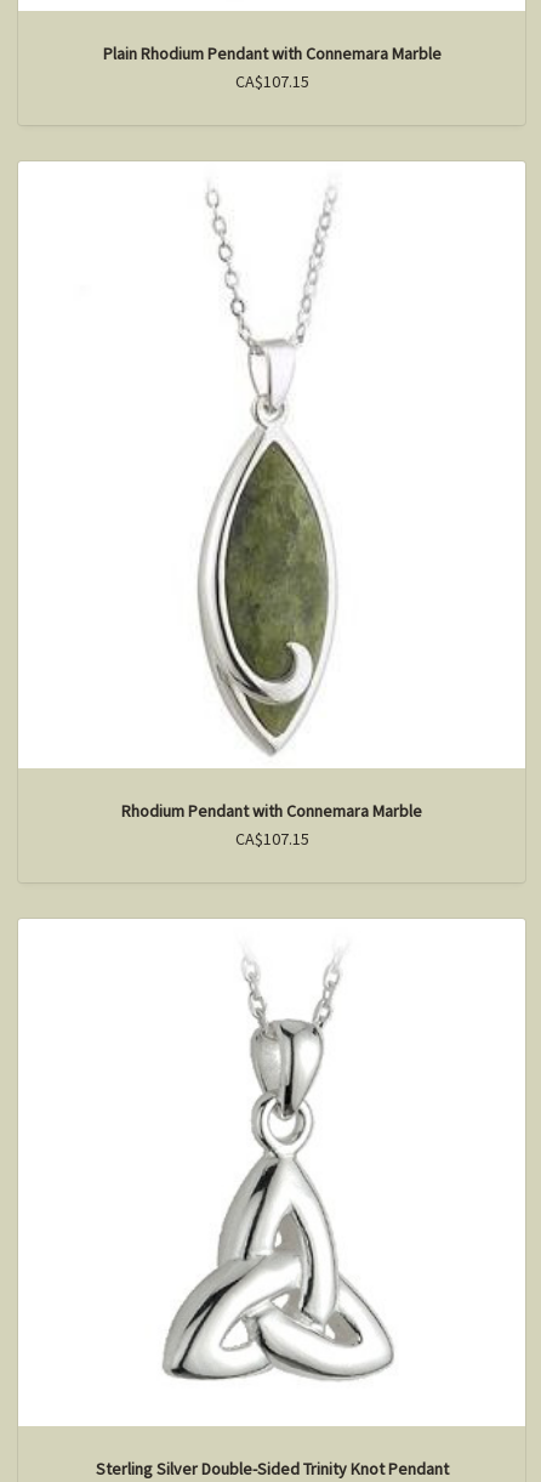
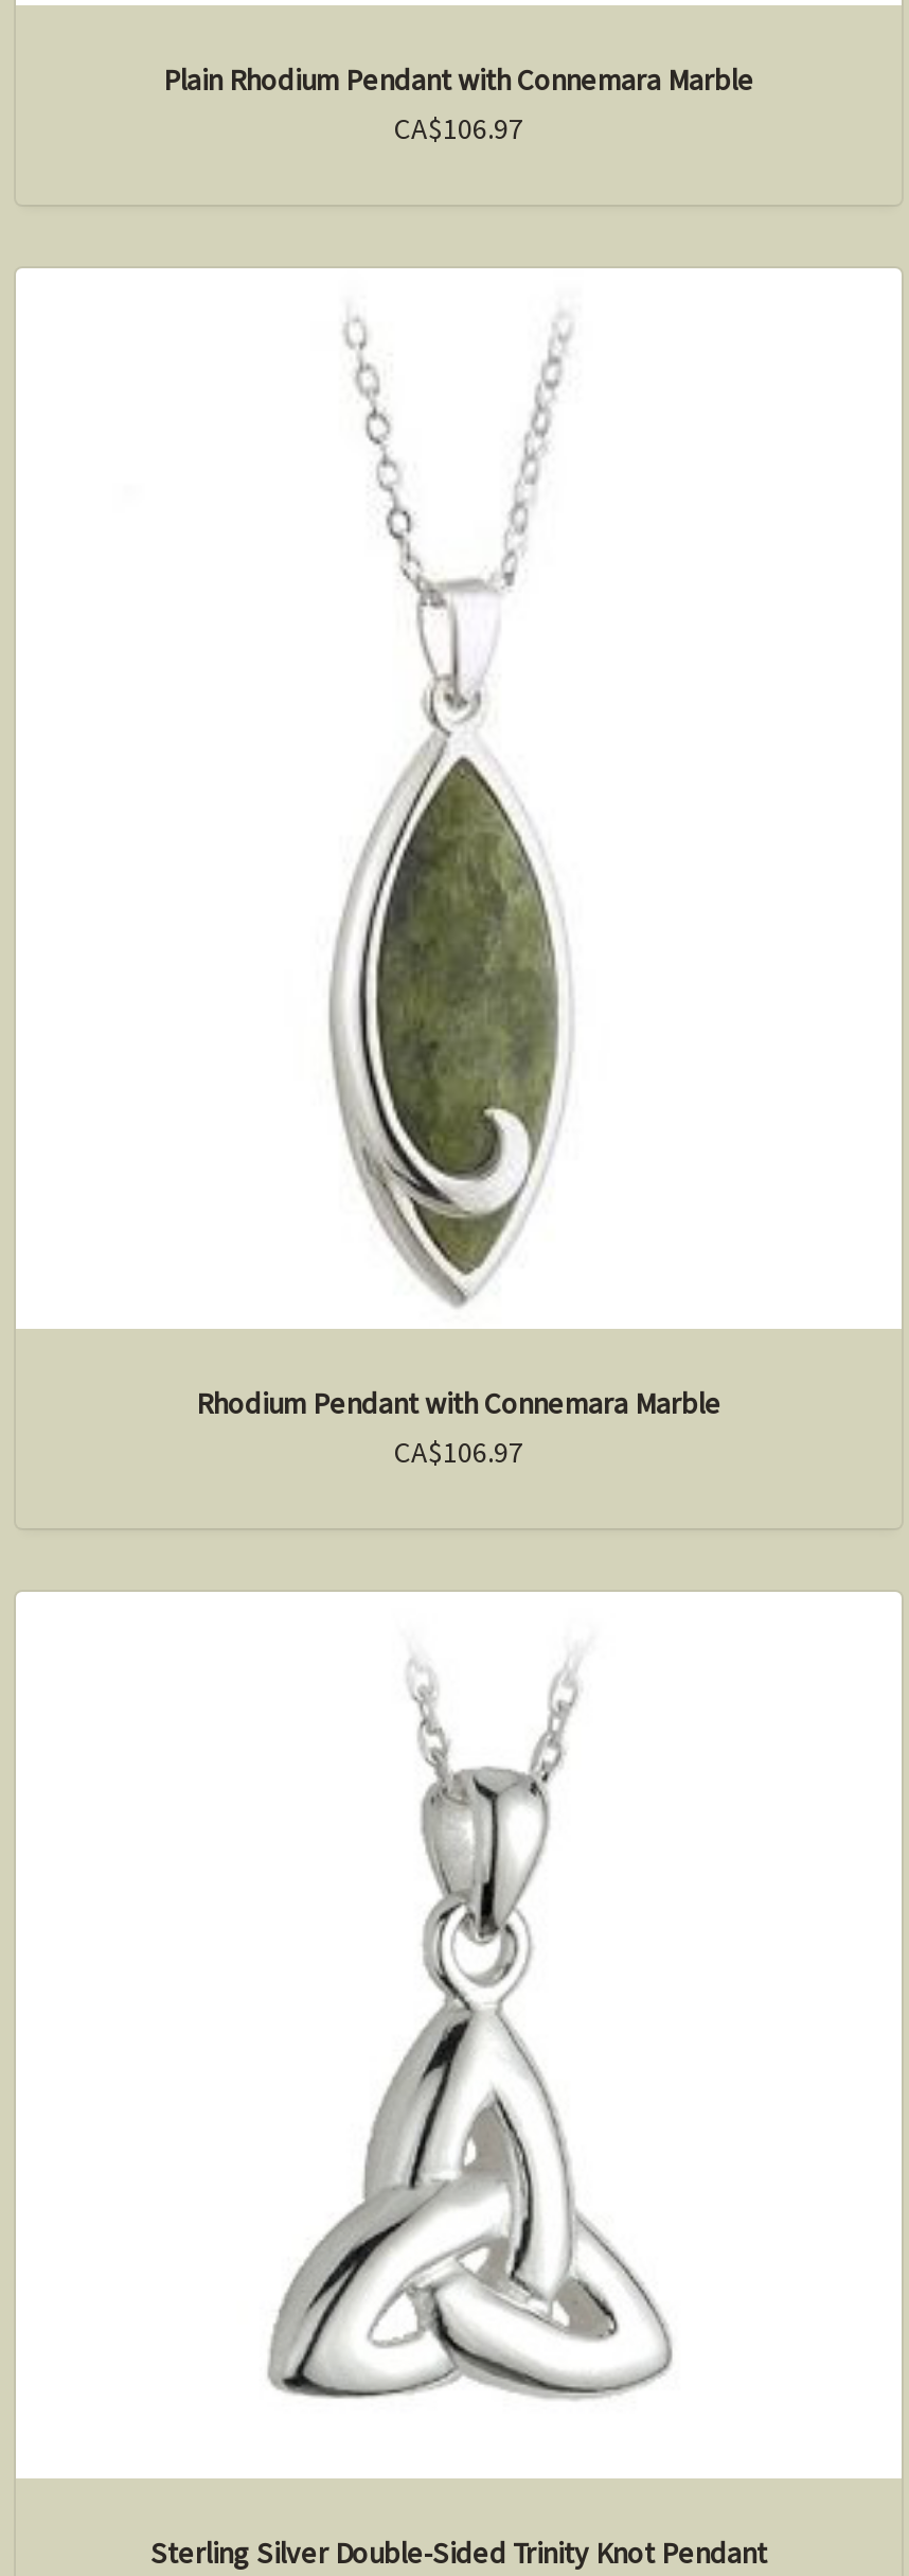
[235,71,309,93] CA$107.15 -> [394,110,523,148] CA$106.97
[235,827,309,849] CA$107.15 -> [394,1432,523,1470] CA$106.97

